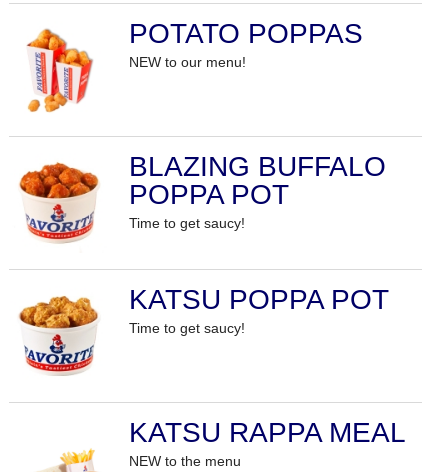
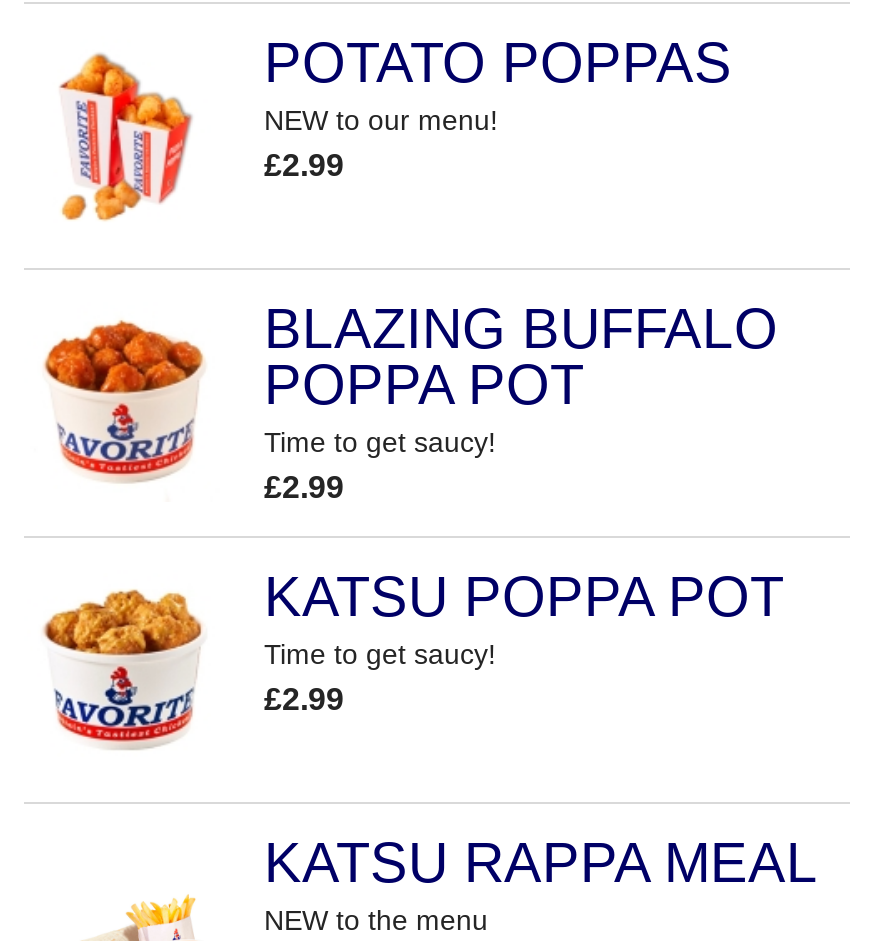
none -> [264,147,344,181] £2.99
none -> [264,469,344,503] £2.99
none -> [264,681,344,715] £2.99

